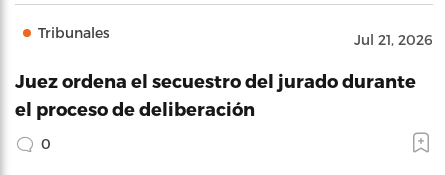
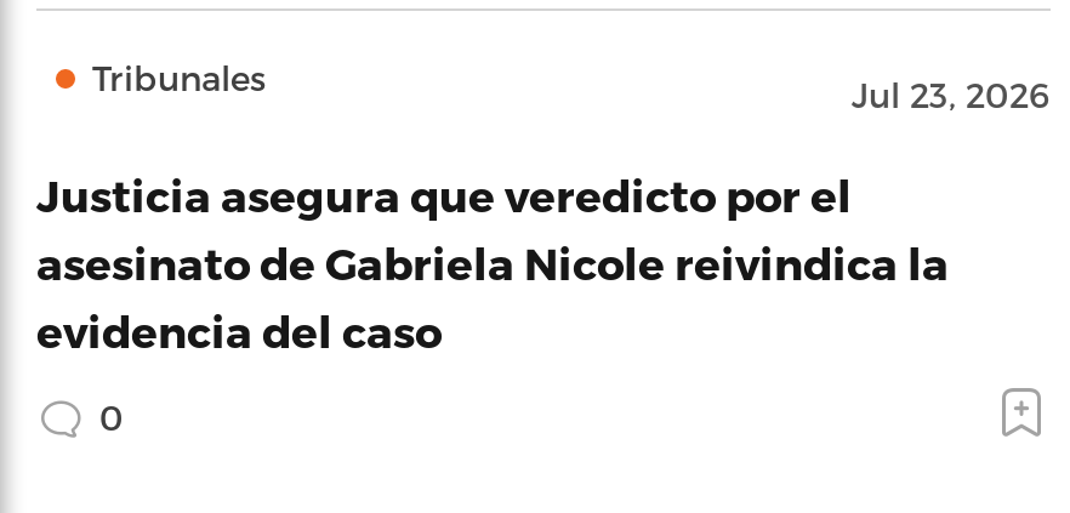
[354,31,433,48] Jul 21, 2026 -> [852,74,1051,116] Jul 23, 2026
[15,70,416,119] Juez ordena el secuestro del jurado durante | el proceso de deliberación -> [36,169,949,356] Justicia asegura que veredicto por el | asesinato de Gabriela Nicole reivindica la | evidencia del caso

